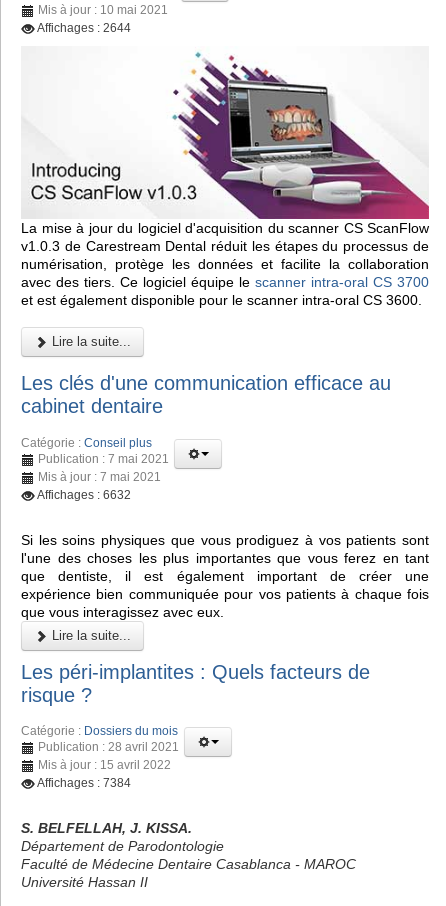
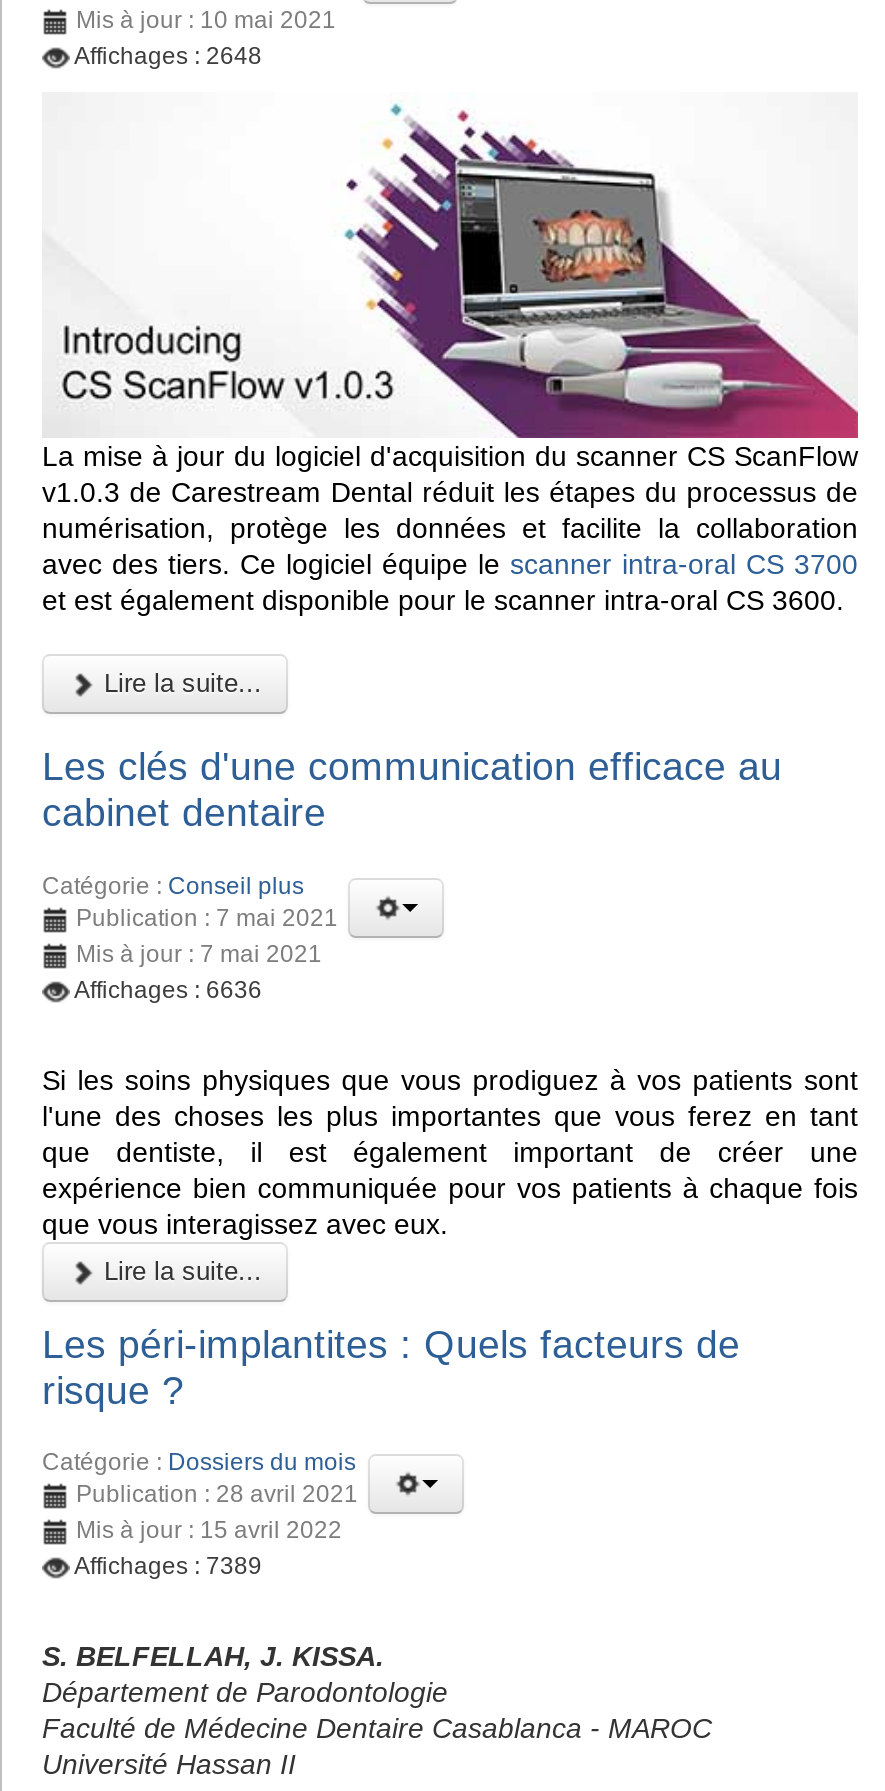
[37,21,131,35] Affichages : 2644 -> [74,42,262,70] Affichages : 2648
[37,488,131,502] Affichages : 6632 -> [74,976,262,1004] Affichages : 6636
[37,776,131,790] Affichages : 7384 -> [74,1553,262,1581] Affichages : 7389

